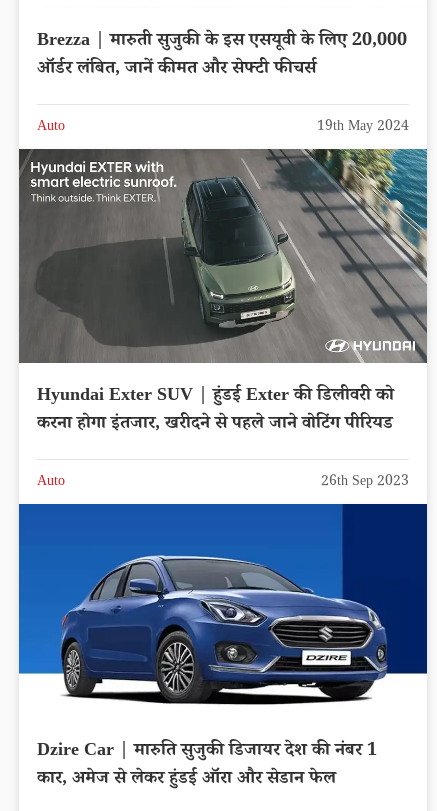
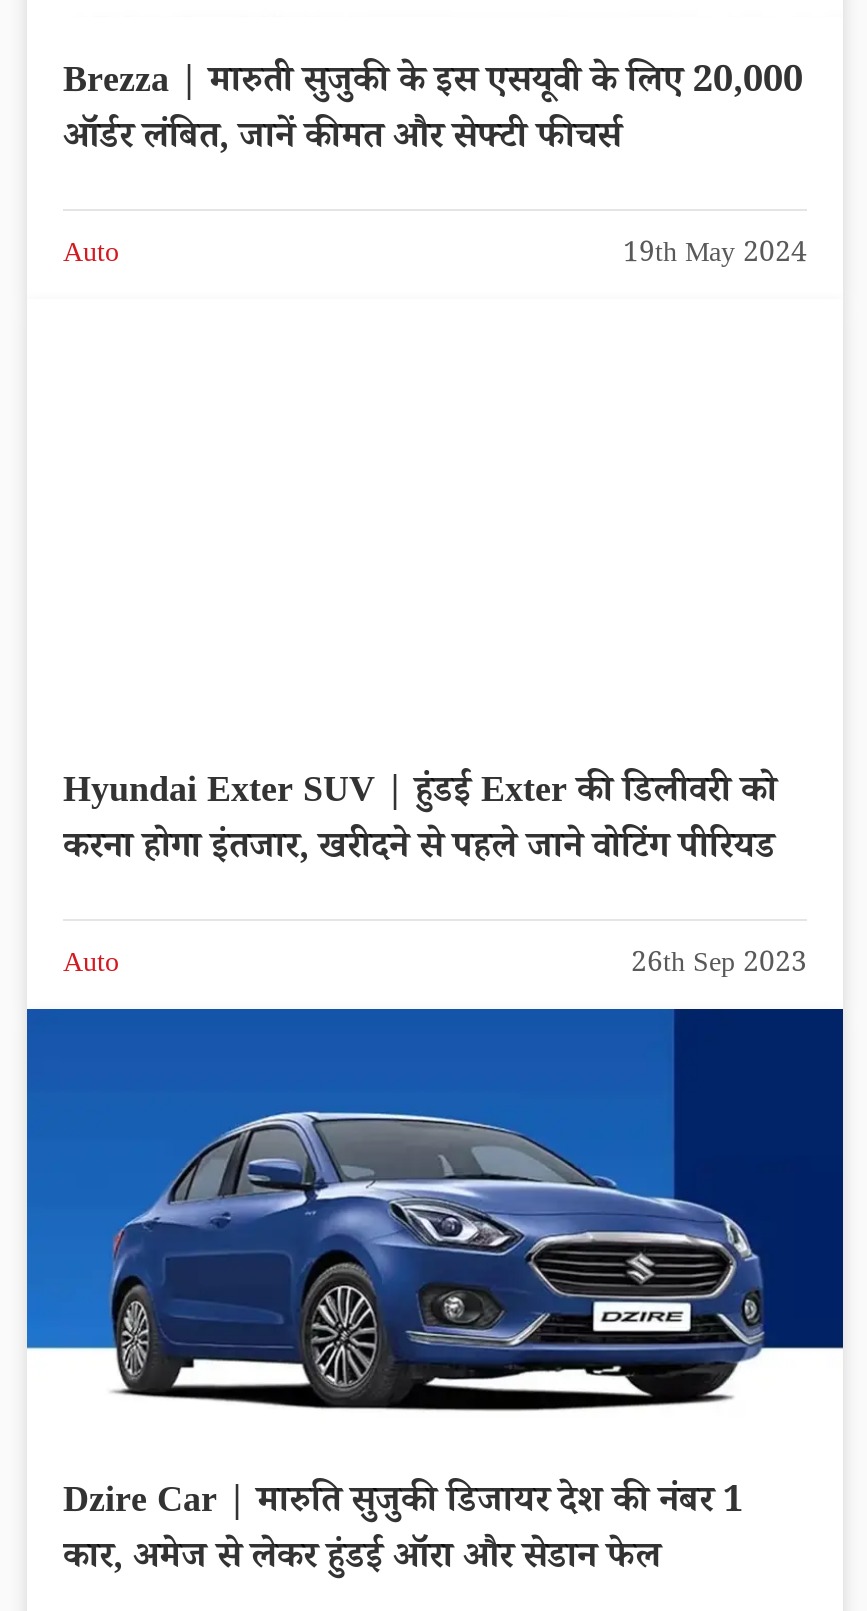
[18,148,428,364] [image] -> none

